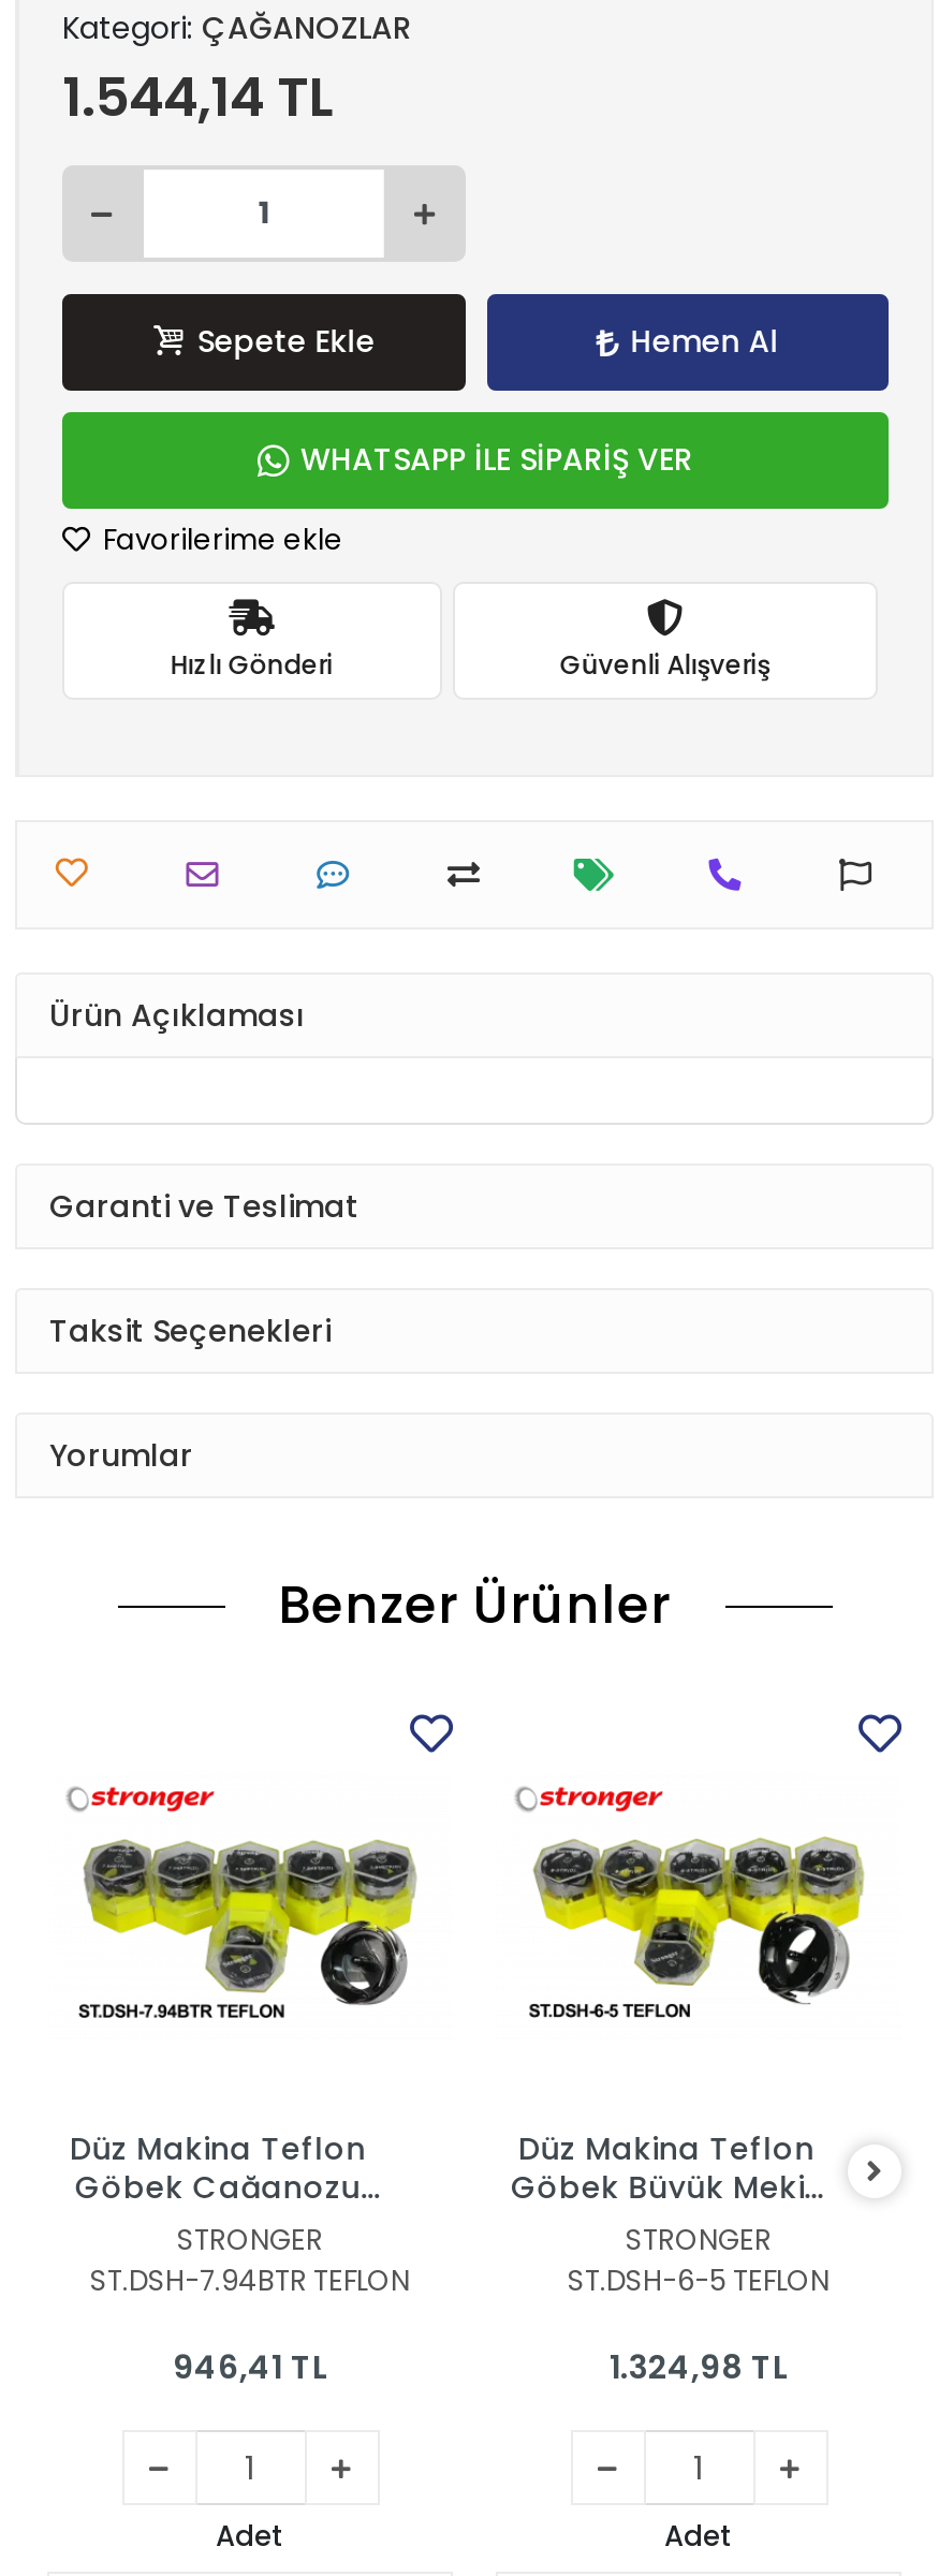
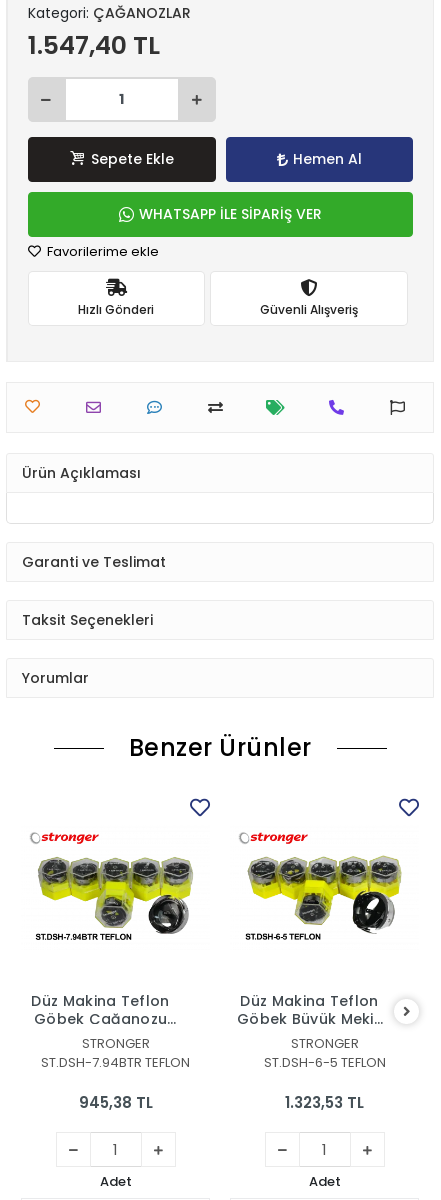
[62,60,335,135] 1.544,14 TL -> [28,28,160,63] 1.547,40 TL
[173,2343,327,2388] 946,41 TL -> [78,1091,152,1112] 945,38 TL
[610,2343,788,2388] 1.324,98 TL -> [285,1091,364,1112] 1.323,53 TL

